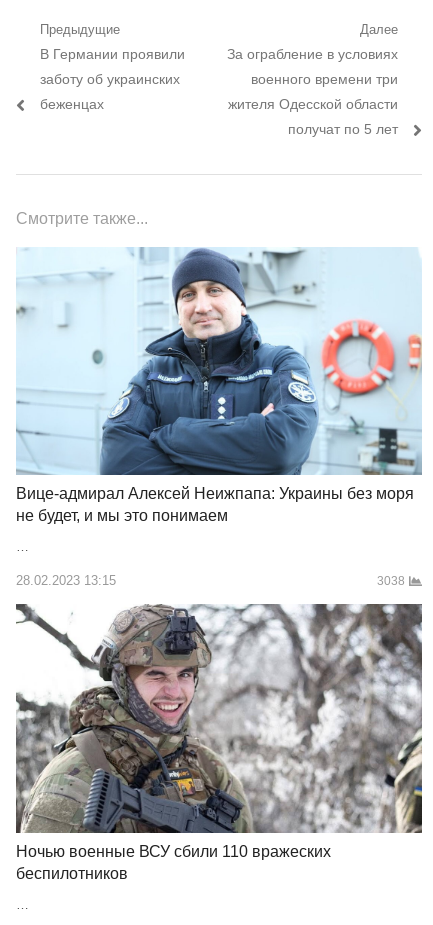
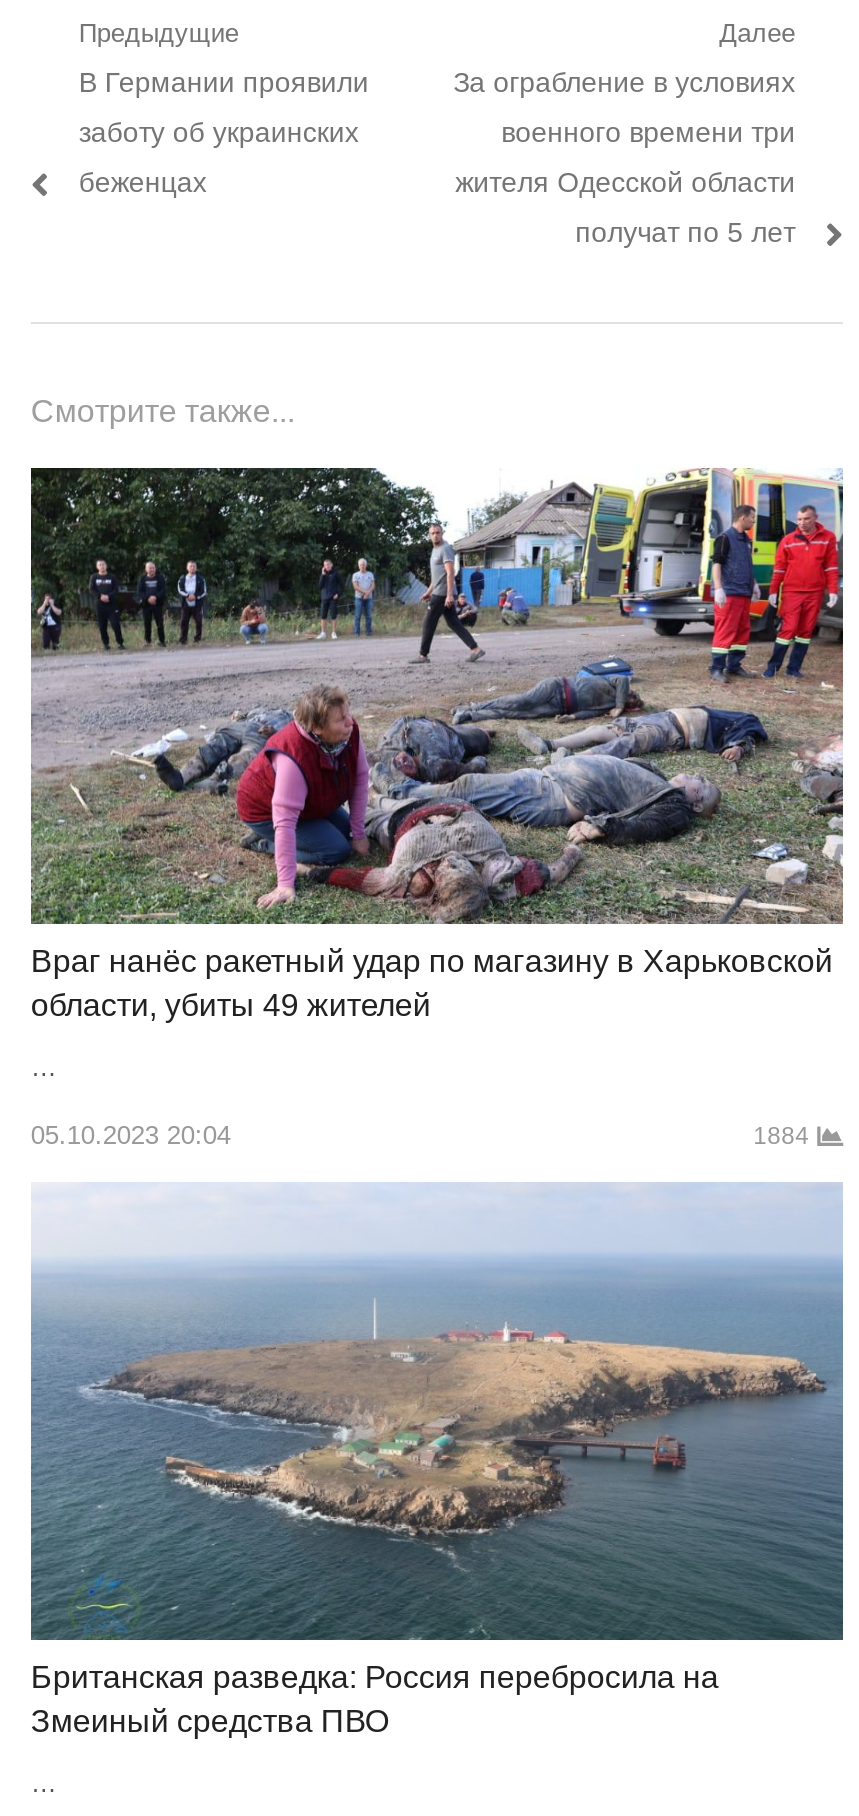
[16,247,422,524] [image] | Вице-адмирал Алексей Неижпапа: Украины без моря | не будет, и мы это понимаем -> [29,466,845,1023] [image] | Враг нанёс ракетный удар по магазину в Харьковской | области, убиты 49 жителей
[16,573,405,588] 28.02.2023 13:15 | 3038 -> [31,1121,809,1151] 05.10.2023 20:04 | 1884
[15,603,423,882] [image] | Ночью военные ВСУ сбили 110 вражеских | беспилотников -> [29,1182,845,1738] [image] | Британская разведка: Россия перебросила на | Змеиный средства ПВО

